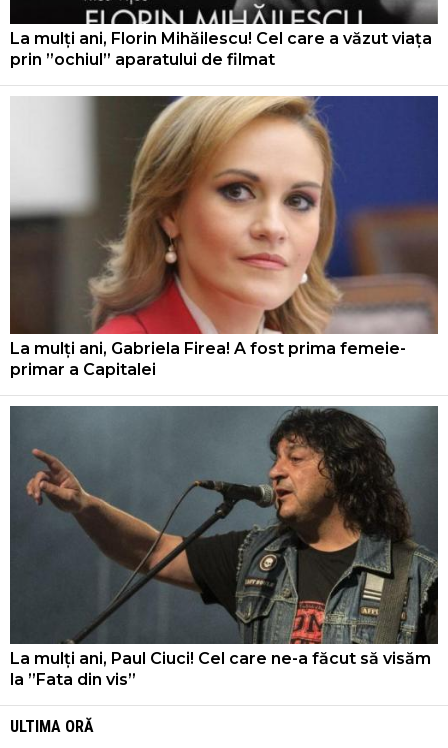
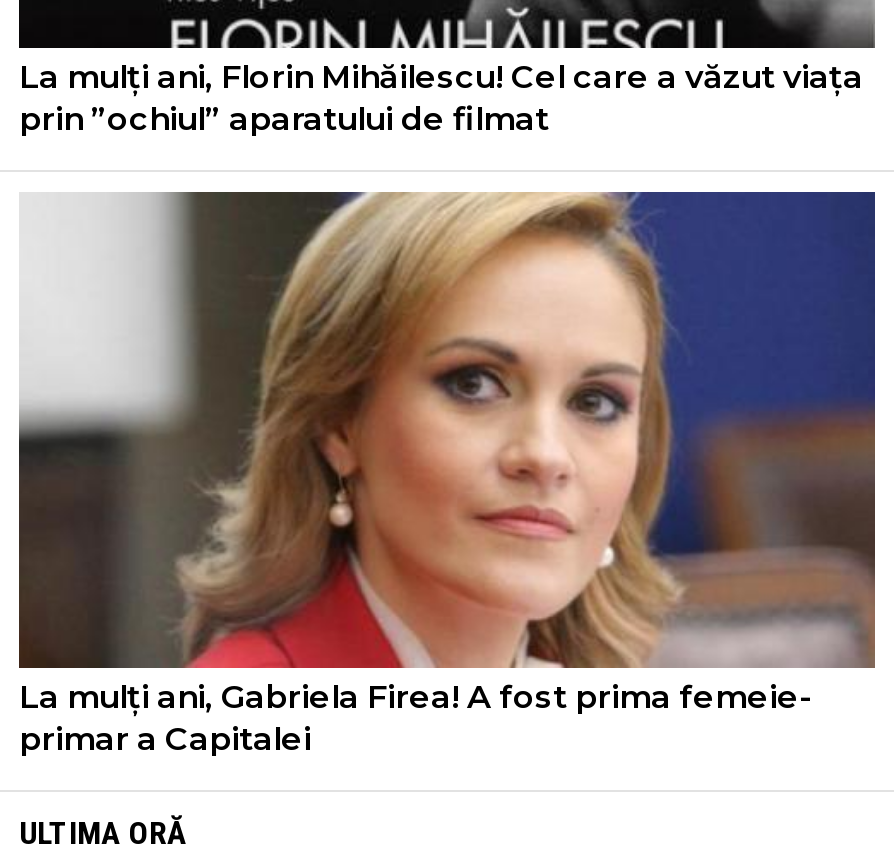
[9,405,439,689] [image] | La mulți ani, Paul Ciuci! Cel care ne-a făcut să visăm | la ”Fata din vis” -> none

